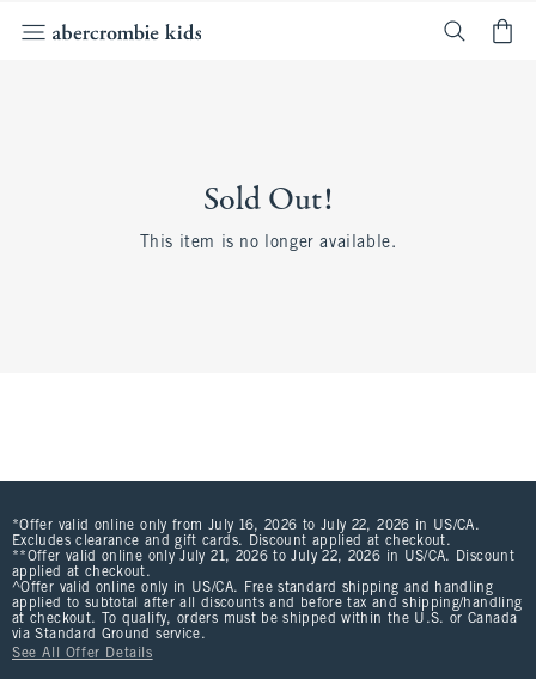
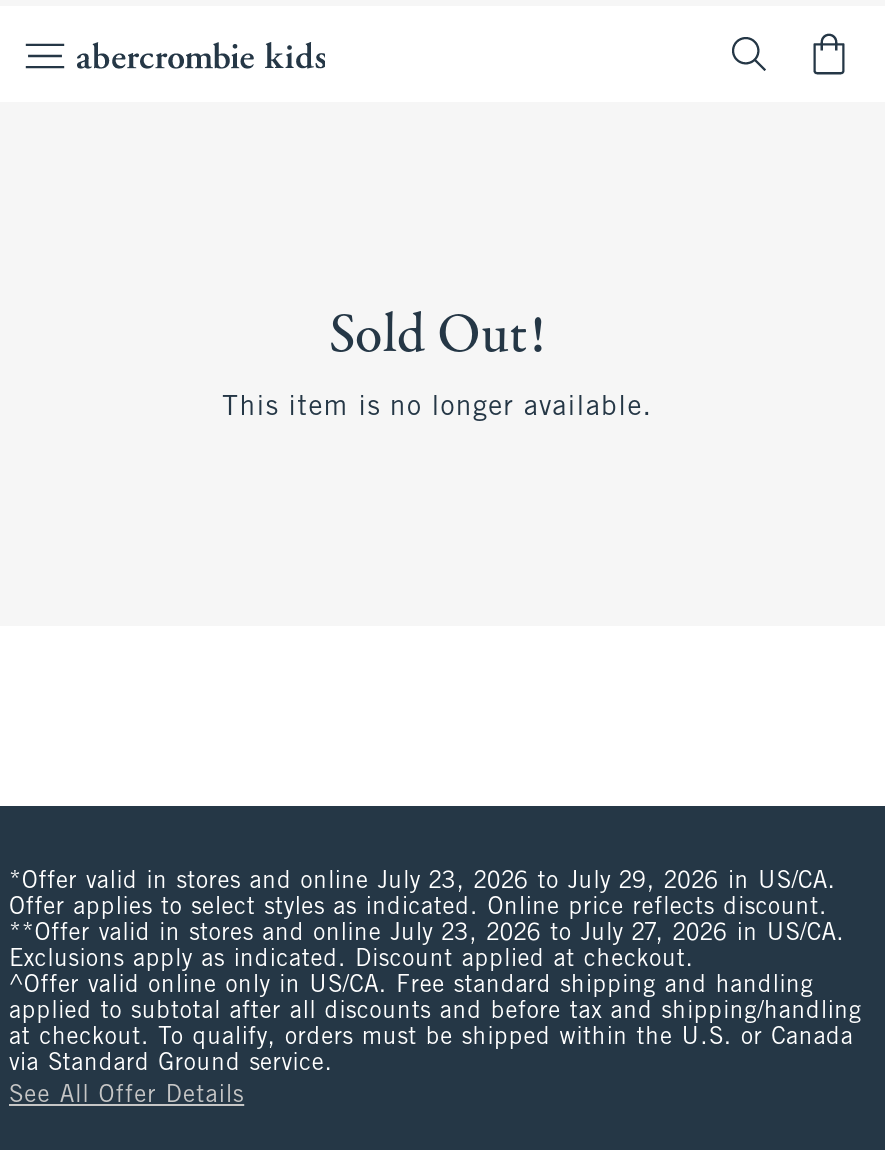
[12,519,514,580] *Offer valid online only from July 16, 2026 to July 22, 2026 in US/CA. | Excludes clearance and gift cards. Discount applied at checkout. | **Offer valid online only July 21, 2026 to July 22, 2026 in US/CA. Discount | applied at checkout. -> [9,870,845,972] *Offer valid in stores and online July 23, 2026 to July 29, 2026 in US/CA. | Offer applies to select styles as indicated. Online price reflects discount. | **Offer valid in stores and online July 23, 2026 to July 27, 2026 in US/CA. | Exclusions apply as indicated. Discount applied at checkout.

